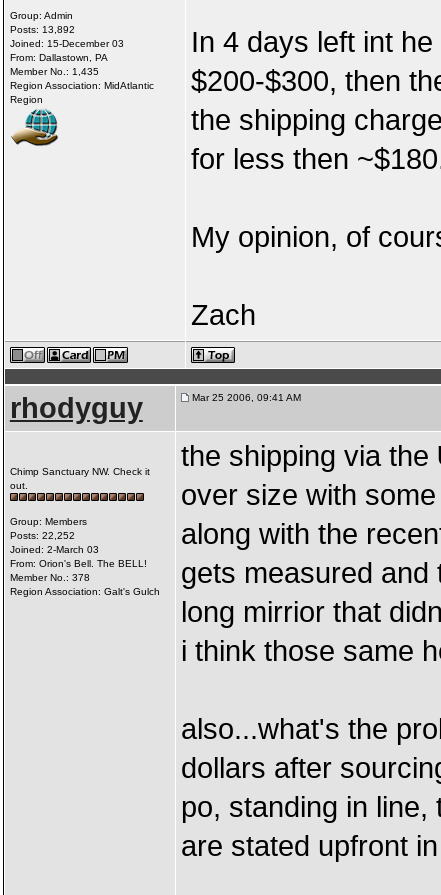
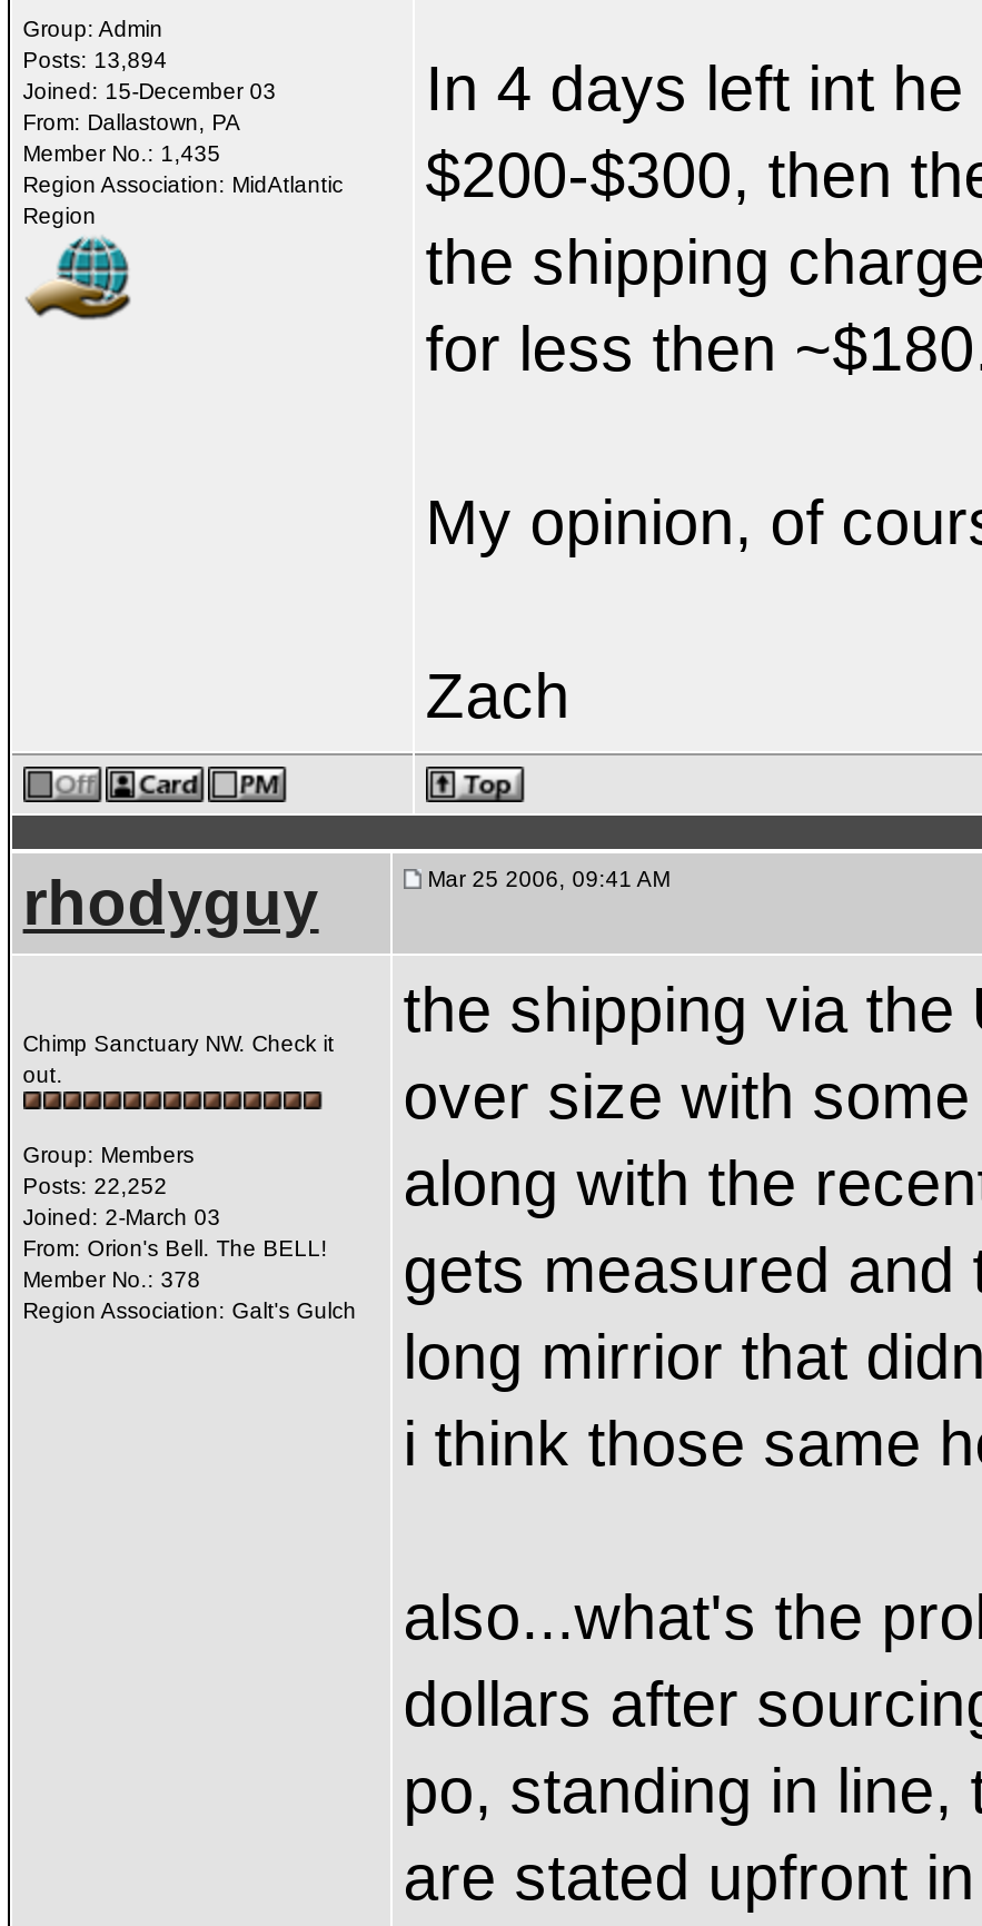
[10,24,75,35] Posts: 13,892 -> [23,48,167,72] Posts: 13,894

